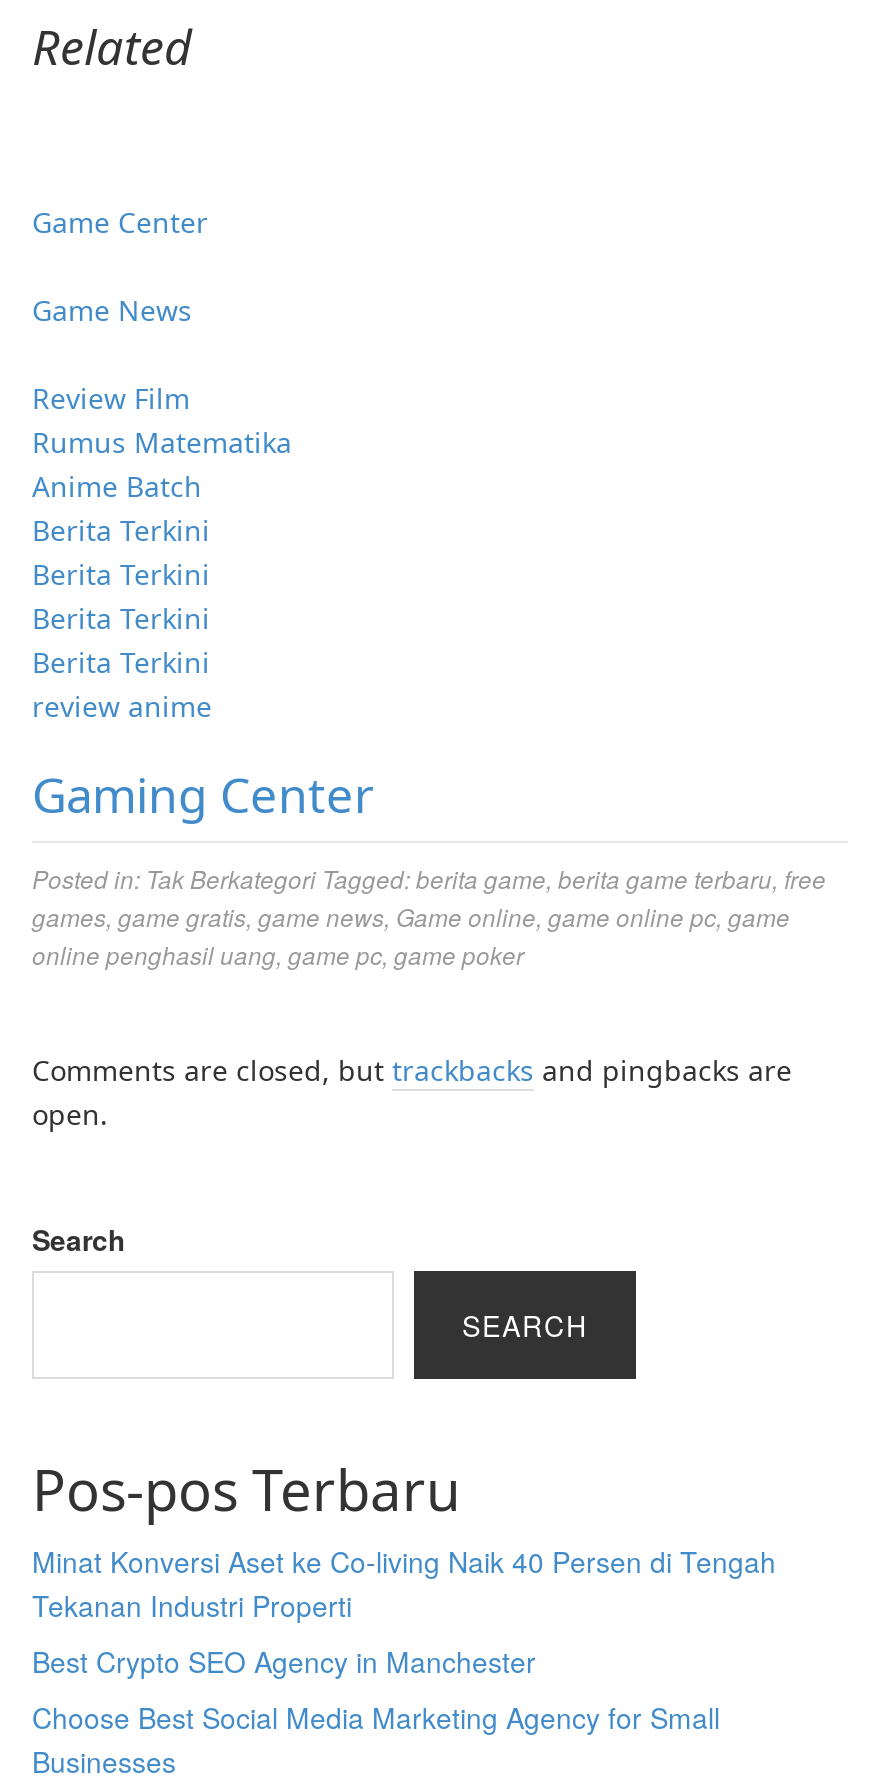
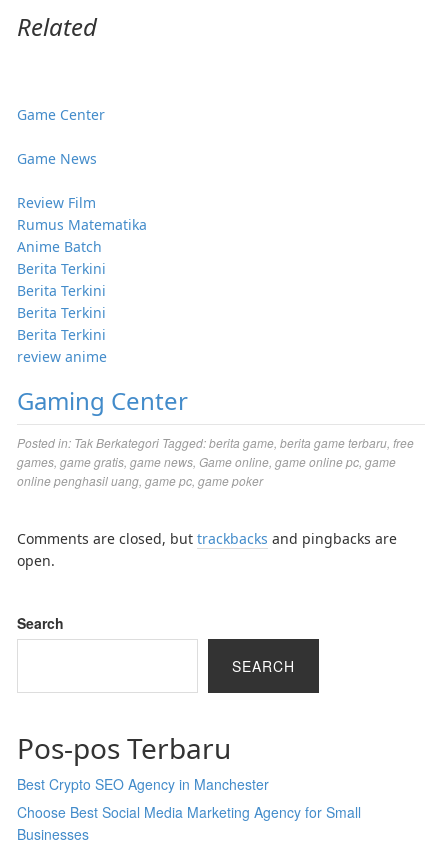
[32,1542,776,1626] Minat Konversi Aset ke Co-living Naik 40 Persen di Tengah | Tekanan Industri Properti -> none

